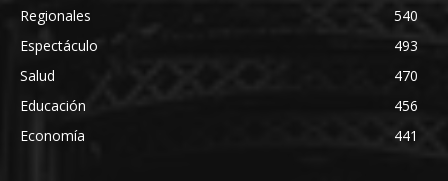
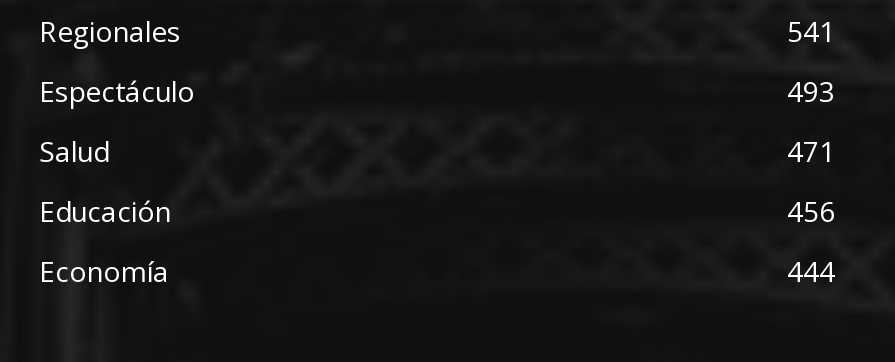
[394,5,418,24] 540 -> [787,11,835,49] 541
[394,65,418,84] 470 -> [787,131,835,169] 471
[394,125,418,144] 441 -> [787,251,835,289] 444

